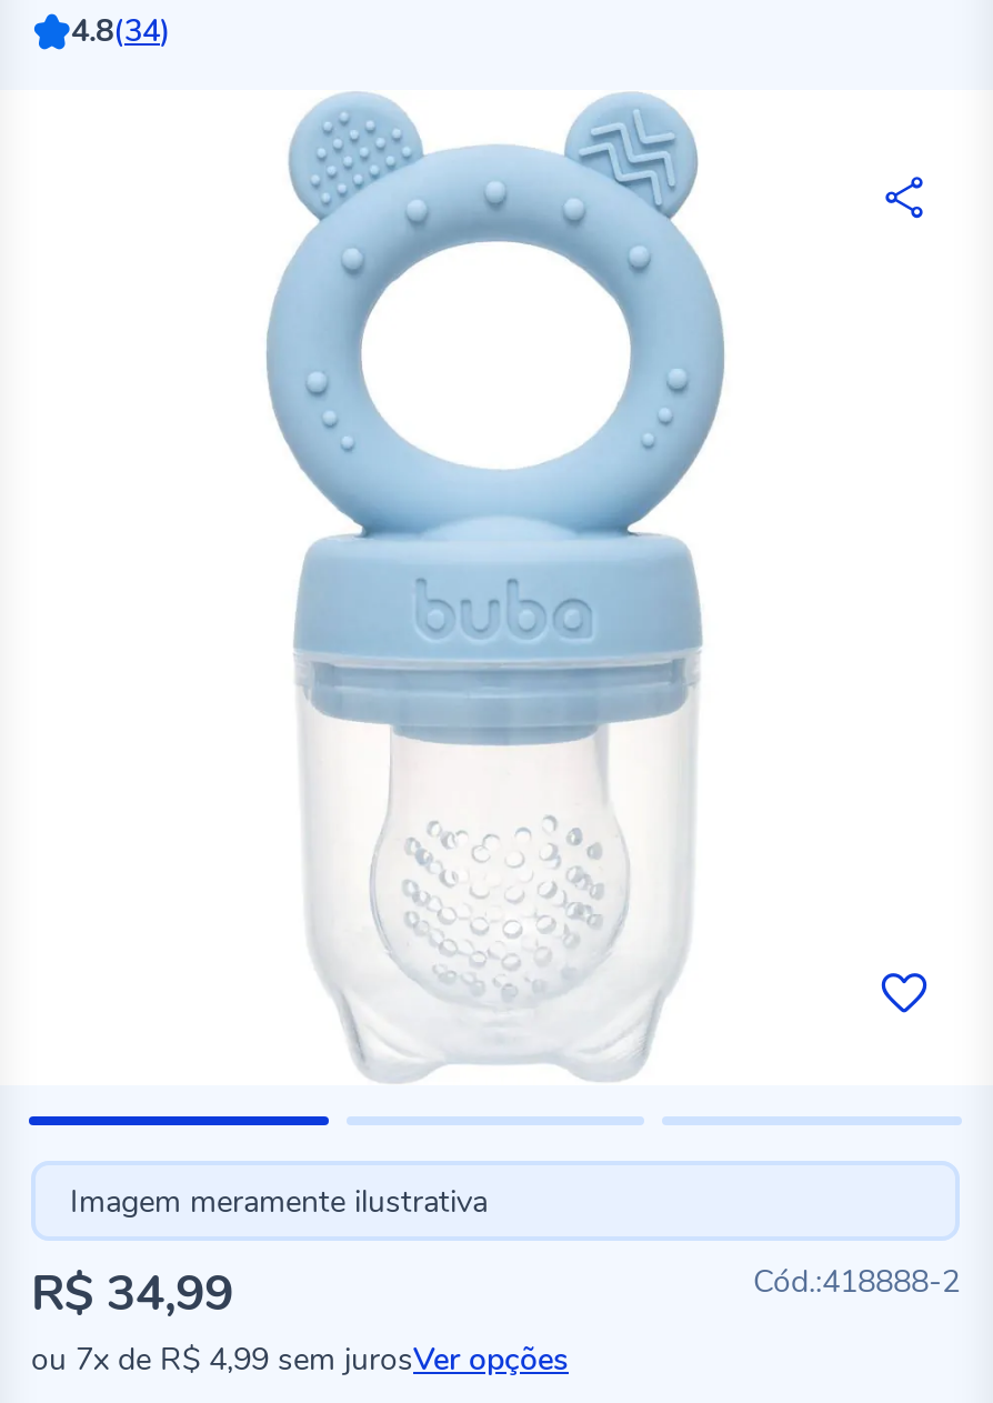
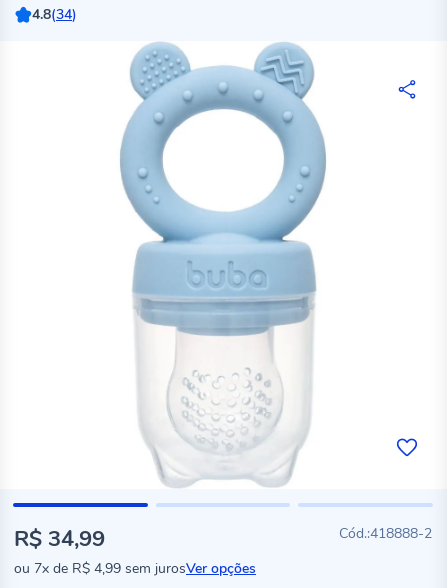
[70,1180,488,1222] Imagem meramente ilustrativa -> none

